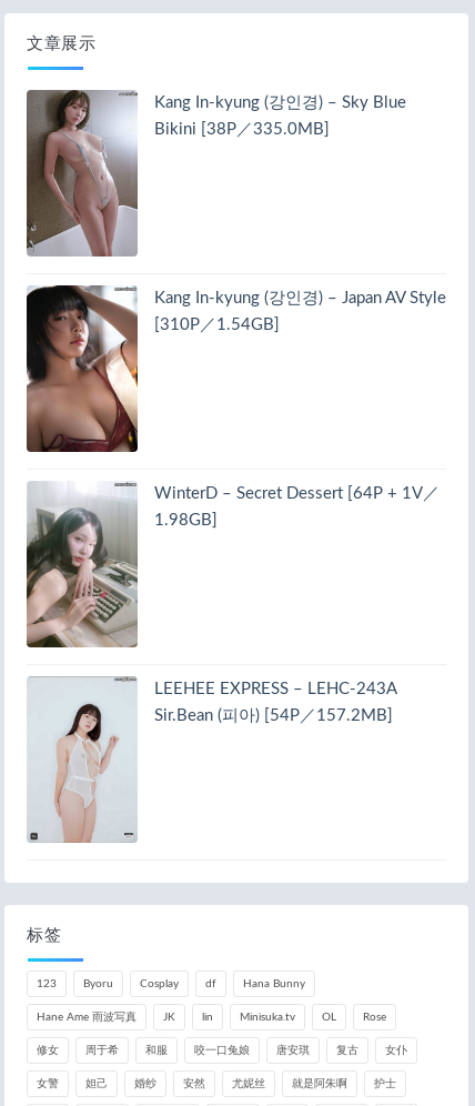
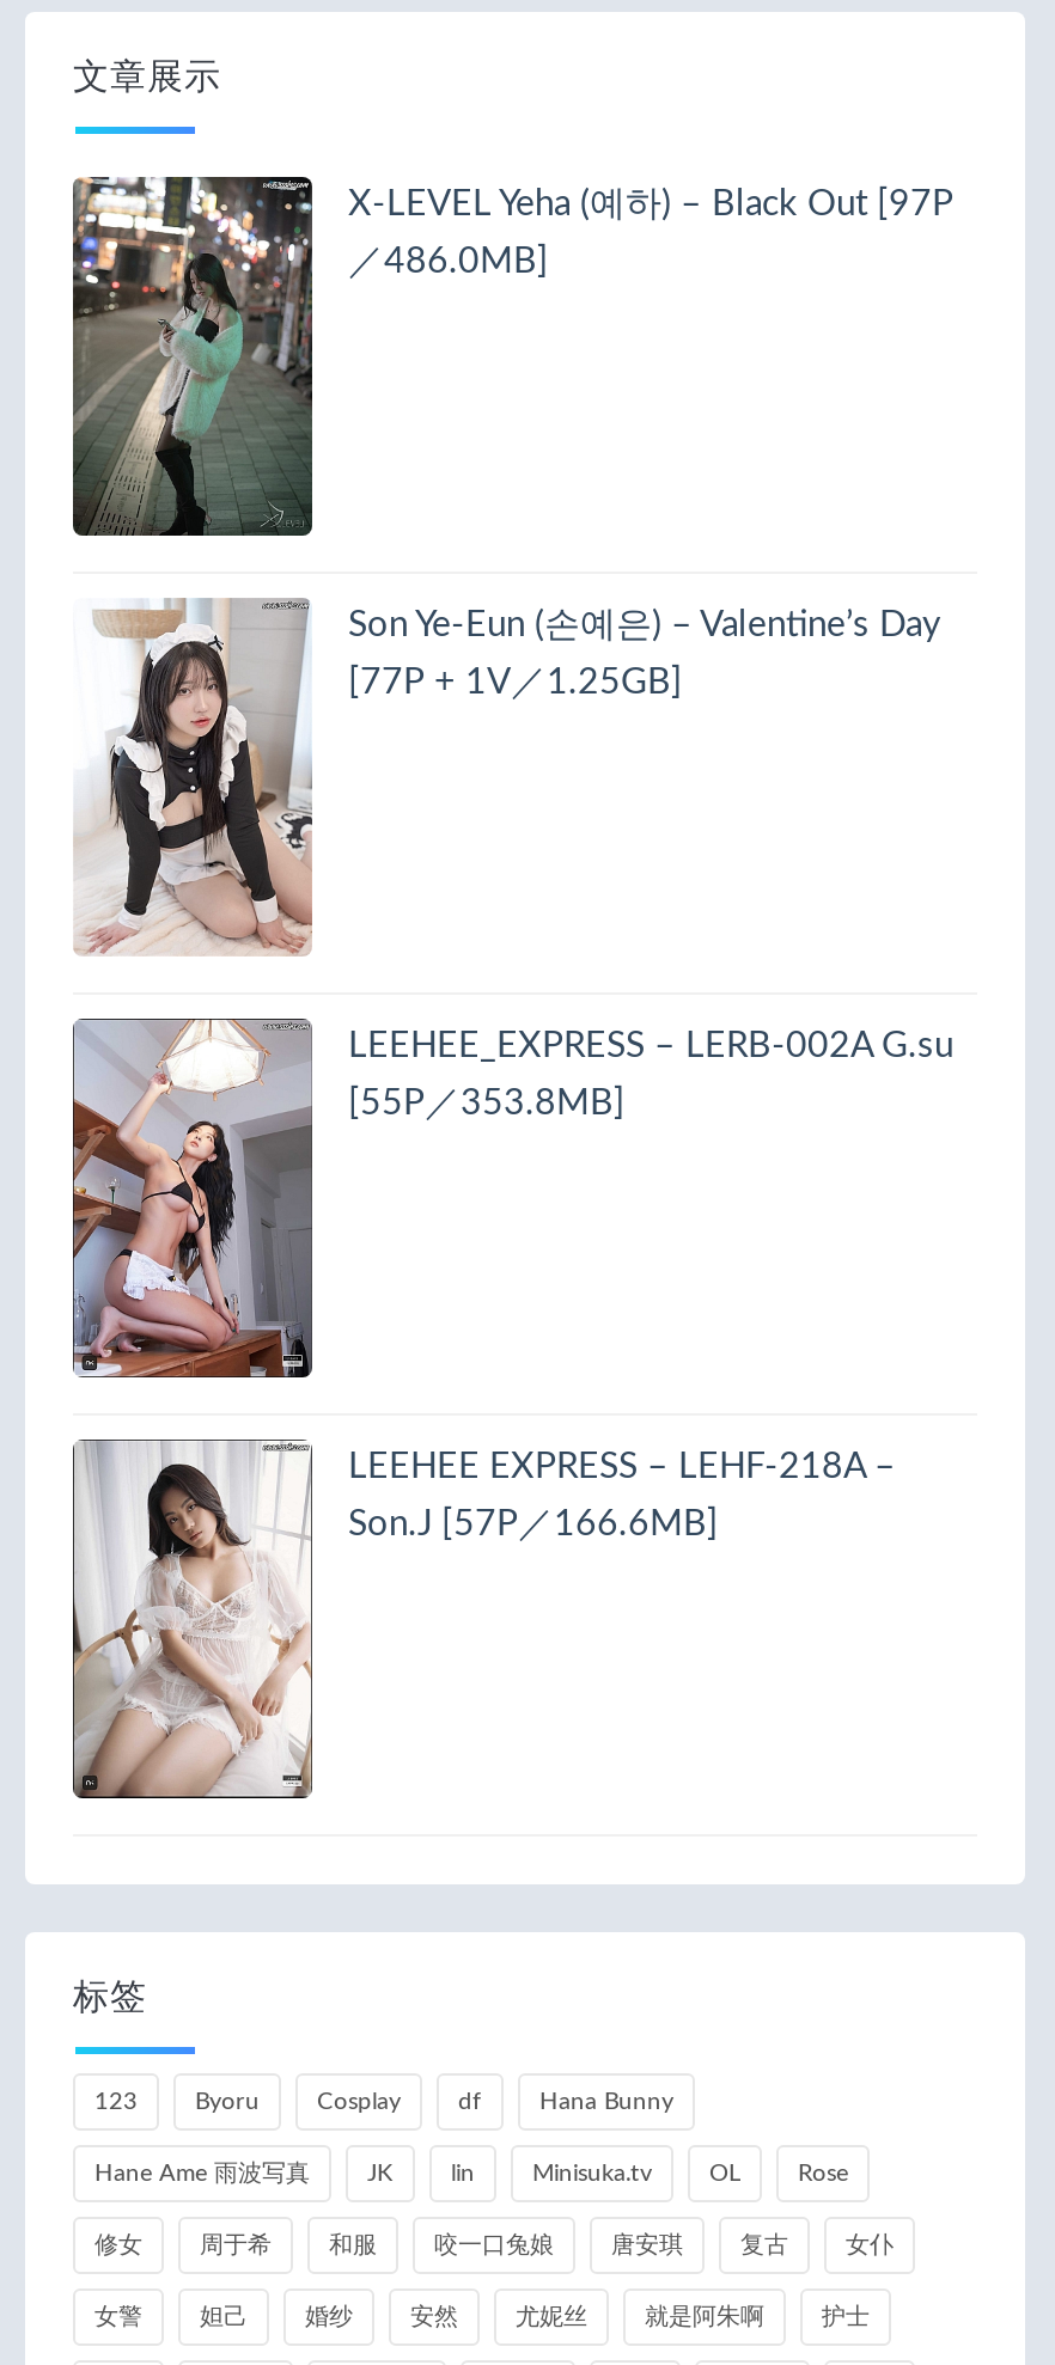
[27,90,406,258] [image] | Kang In-kyung (강인경) – Sky Blue -> [73,175,953,538] [image] | X-LEVEL Yeha (예하) – Black Out [97P
[154,121,330,138] Bikini [38P／335.0MB] -> [348,244,549,280] ／486.0MB]
[26,284,446,453] [image] | Kang In-kyung (강인경) – Japan AV Style -> [73,598,941,957] [image] | Son Ye-Eun (손예은) – Valentine’s Day
[154,316,280,333] [310P／1.54GB] -> [348,665,683,701] [77P + 1V／1.25GB]
[26,481,439,648] [image] | WinterD – Secret Dessert [64P + 1V／ -> [71,1016,953,1380] [image] | LEEHEE_EXPRESS – LERB-002A G.su
[154,512,218,529] 1.98GB] -> [348,1086,626,1122] [55P／353.8MB]
[27,677,396,843] [image] | LEEHEE EXPRESS – LEHC-243A -> [71,1440,896,1801] [image] | LEEHEE EXPRESS – LEHF-218A –
[154,707,393,724] Sir.Bean (피아) [54P／157.2MB] -> [348,1507,719,1542] Son.J [57P／166.6MB]

